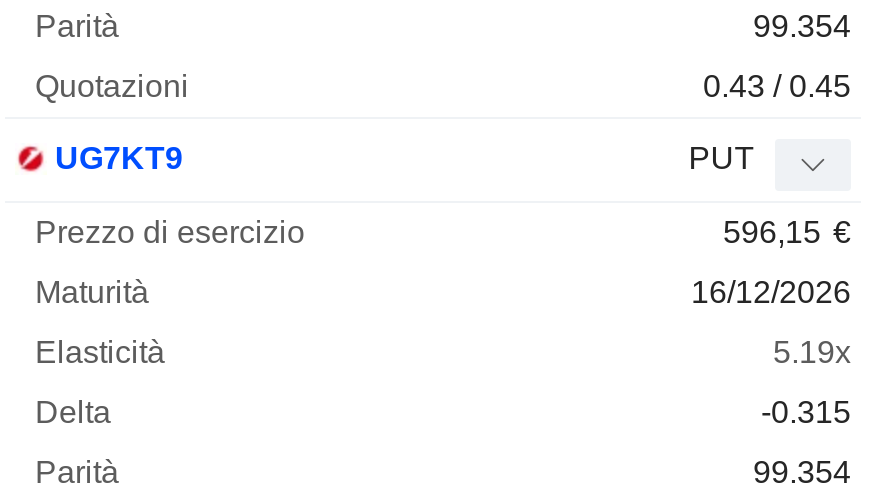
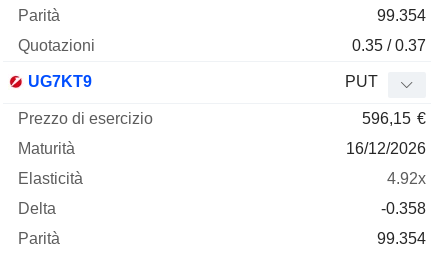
[703,69,851,103] 0.43 / 0.45 -> [352,37,426,54] 0.35 / 0.37
[773,335,851,369] 5.19x -> [387,170,426,187] 4.92x
[761,395,851,429] -0.315 -> [381,200,426,217] -0.358

